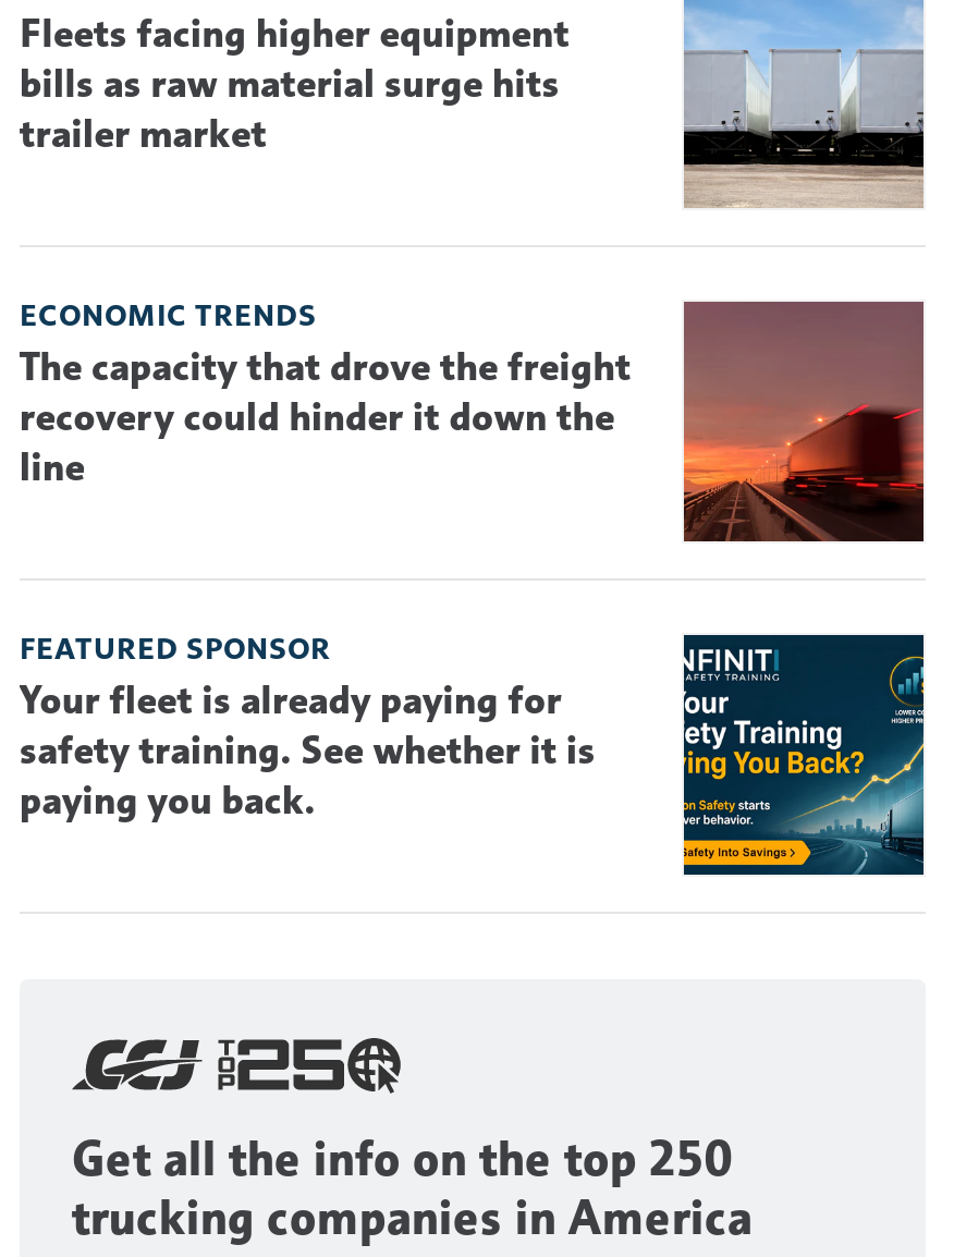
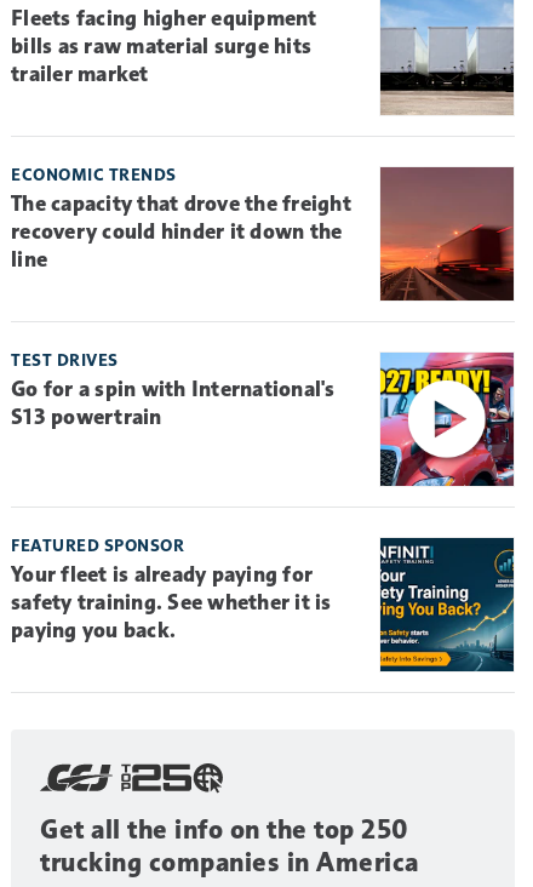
none -> [11,349,515,487] [image] | TEST DRIVES | Go for a spin with International's | S13 powertrain

